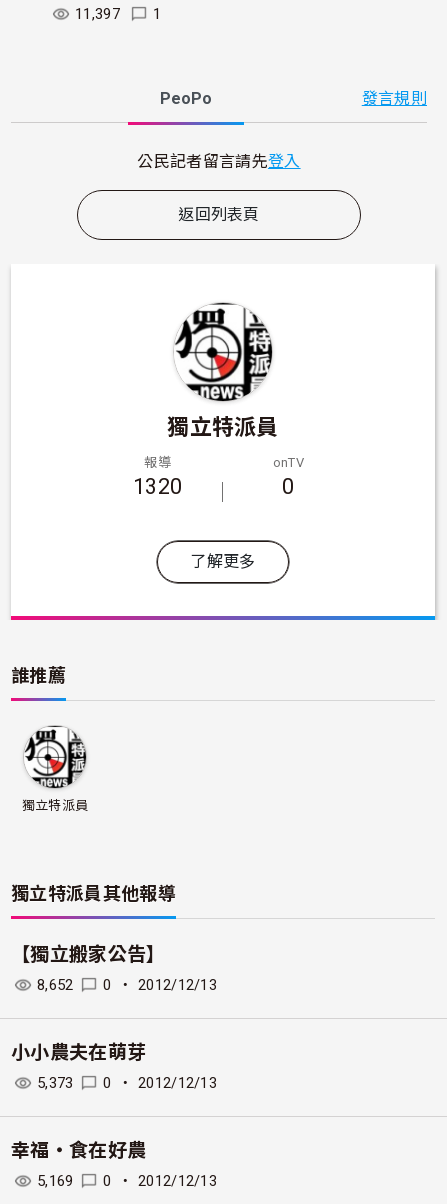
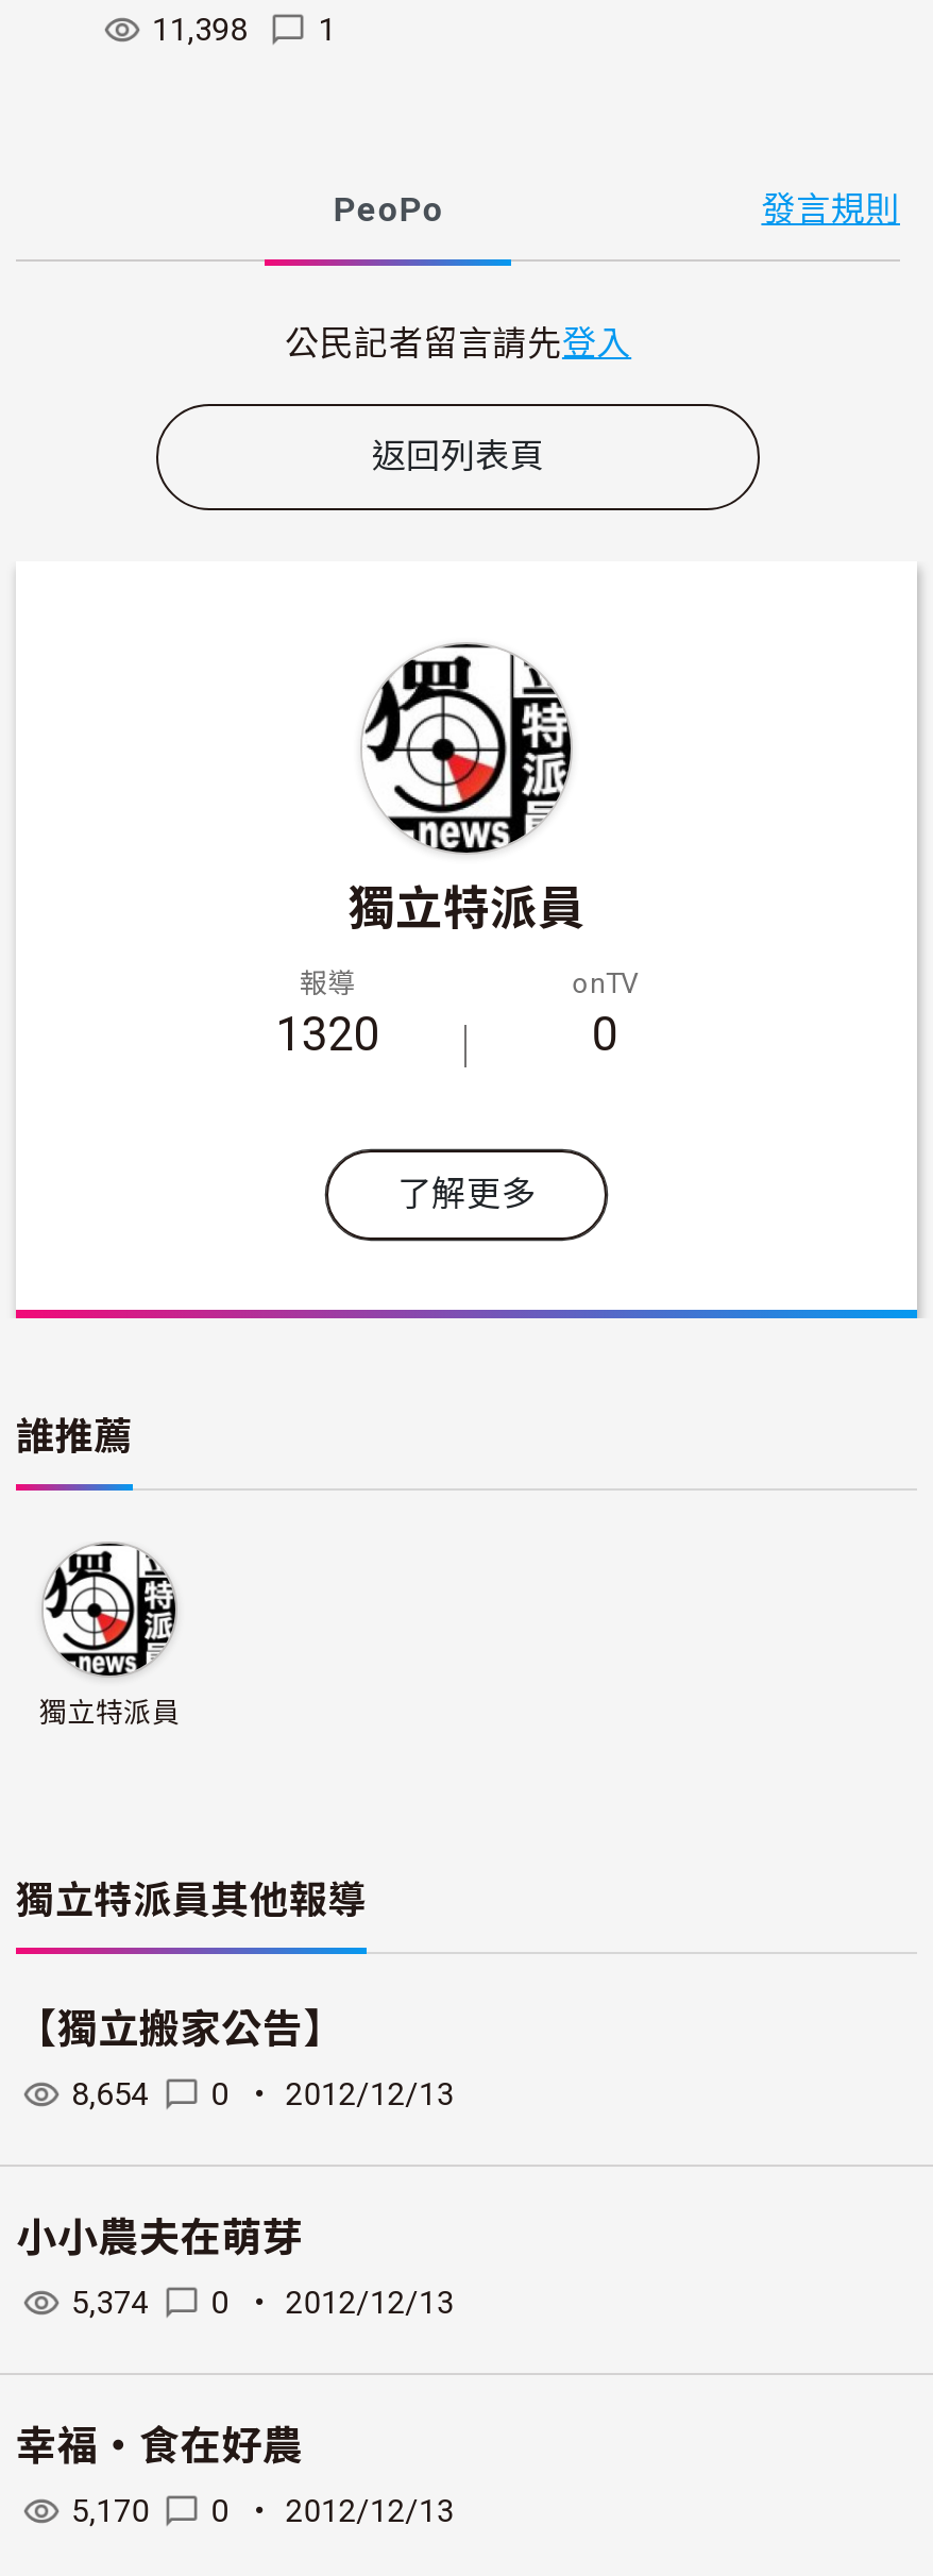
[75,5,162,23] 11,397 1 -> [152,11,336,50] 11,398 1
[37,976,217,994] 8,652 0 ・2012/12/13 -> [71,2076,454,2114] 8,654 0 ・2012/12/13
[37,1074,217,1092] 5,373 0 ・2012/12/13 -> [71,2284,454,2323] 5,374 0 ・2012/12/13
[37,1172,217,1190] 5,169 0 ・2012/12/13 -> [71,2493,454,2531] 5,170 0 ・2012/12/13

